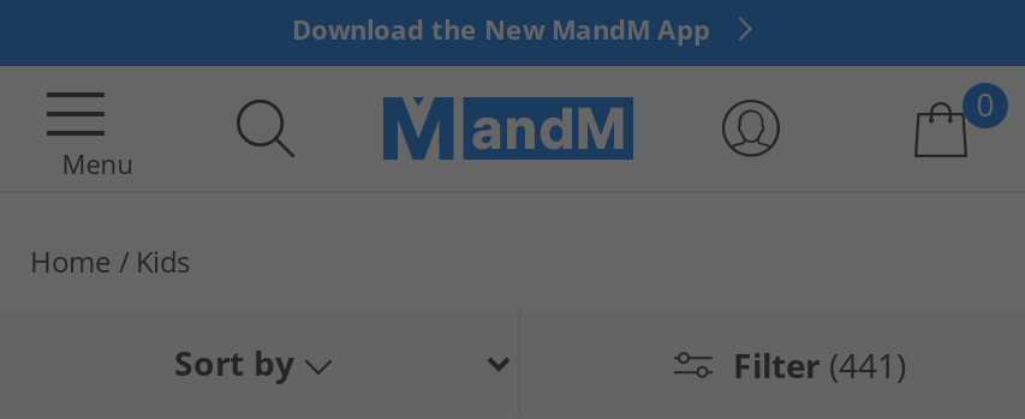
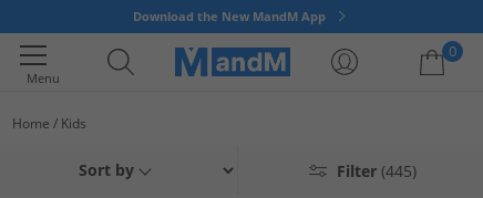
[733,341,906,387] Filter (441) -> [336,160,416,181] Filter (445)

